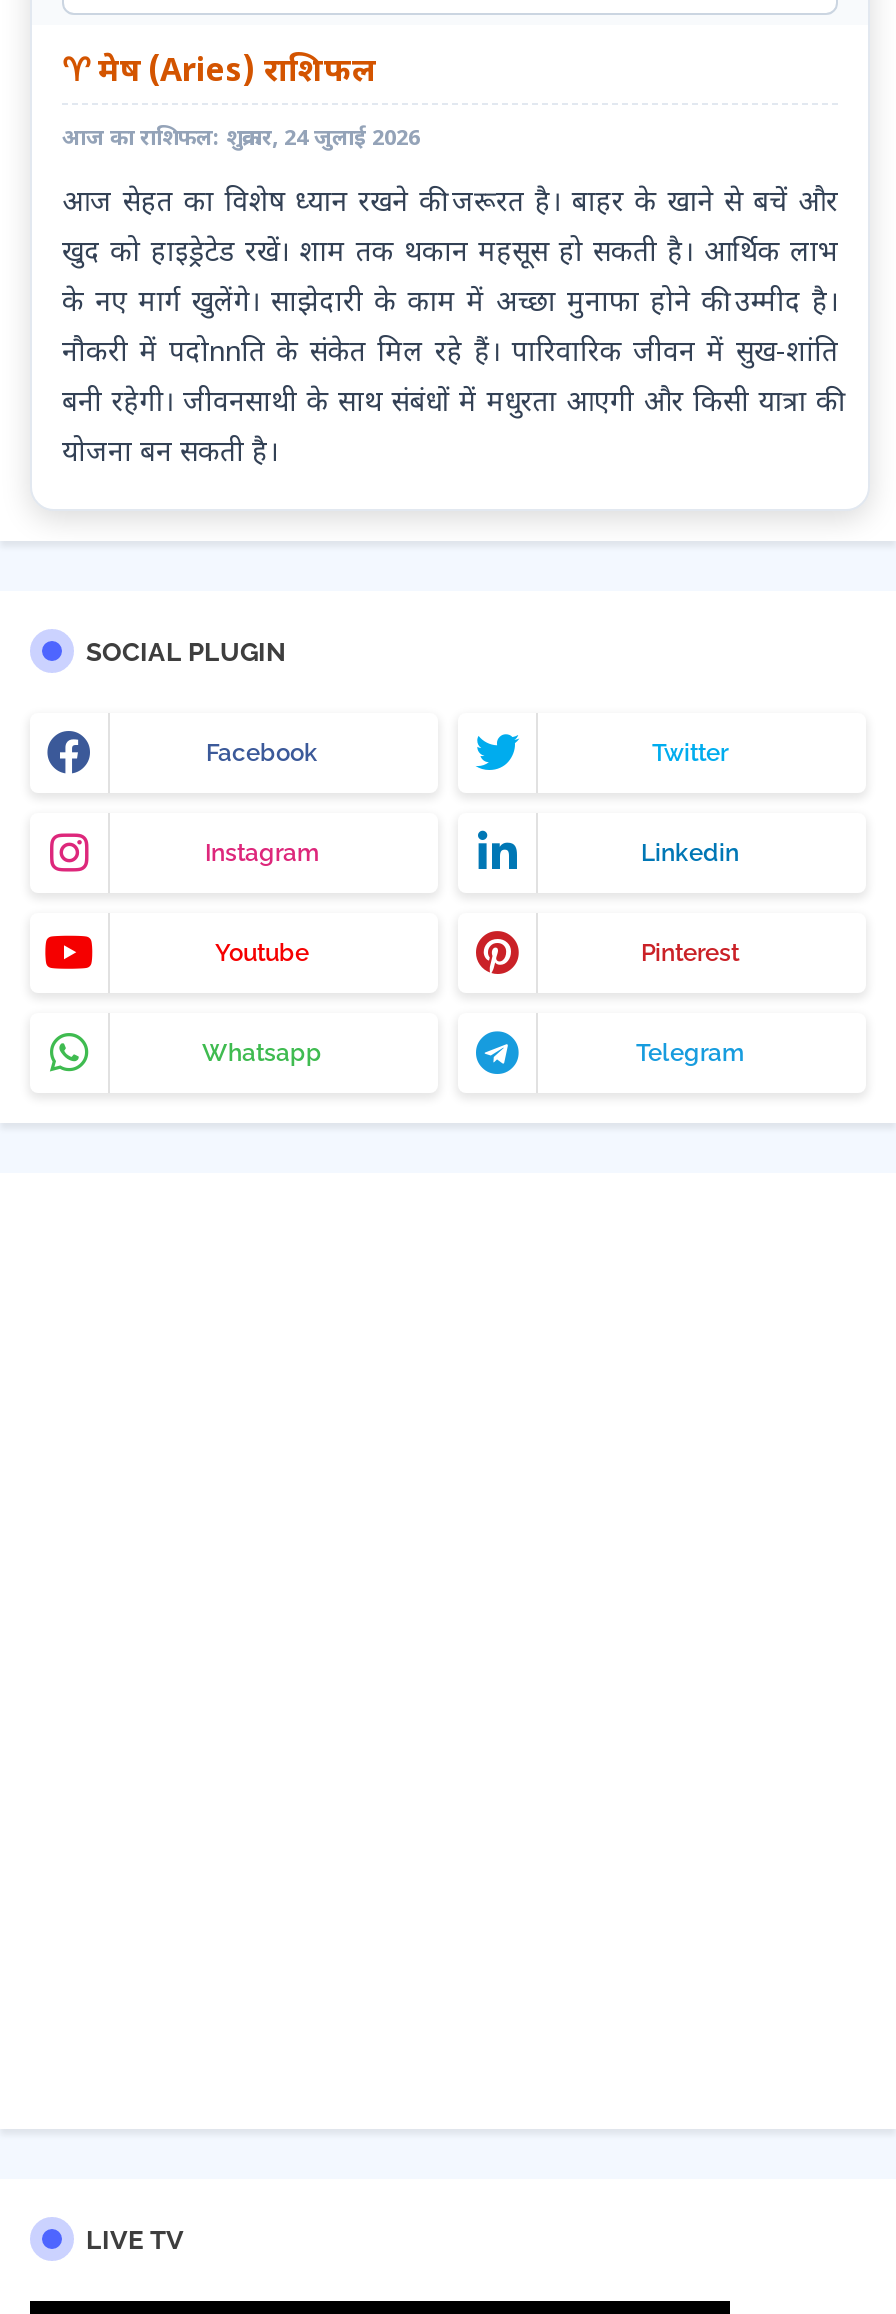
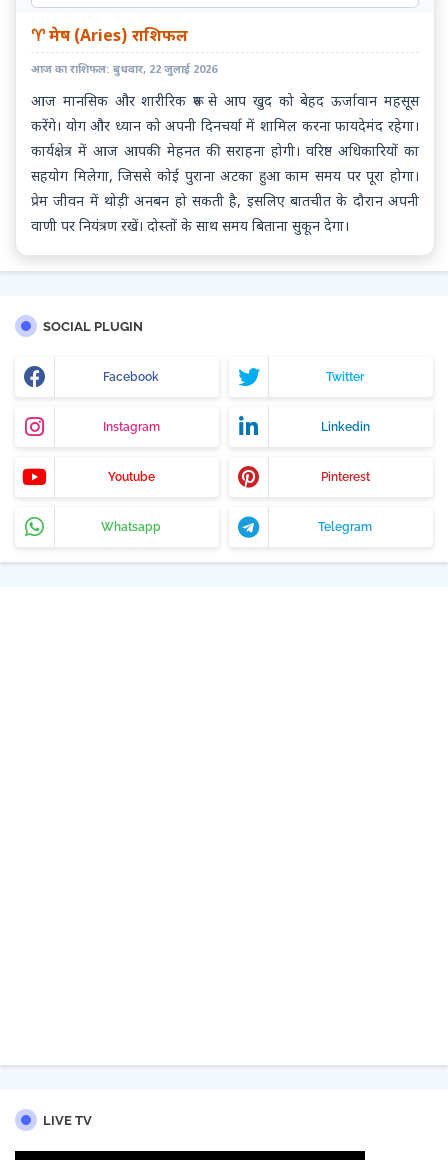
[62,124,420,152] आज का राशिफल: शुक्रवार, 24 जुलाई 2026 -> [31,63,217,77] आज का राशिफल: बुधवार, 22 जुलाई 2026
[62,184,838,472] आज सेहत का विशेष ध्यान रखने की जरूरत है। बाहर के खाने से बचें और | खुद को हाइड्रेटेड रखें। शाम तक थकान महसूस हो सकती है। आर्थिक लाभ | के नए मार्ग खुलेंगे। साझेदारी के काम में अच्छा मुनाफा होने की उम्मीद है। | नौकरी में पदोnnति के संकेत मिल रहे हैं। पारिवारिक जीवन में सुख-शांति | बनी रहेगी। जीवनसाथी के साथ संबंधों में मधुरता आएगी और किसी यात्रा की | योजना बन सकती है। -> [31,93,419,237] आज मानसिक और शारीरिक रूप से आप खुद को बेहद ऊर्जावान महसूस | करेंगे। योग और ध्यान को अपनी दिनचर्या में शामिल करना फायदेमंद रहेगा। | कार्यक्षेत्र में आज आपकी मेहनत की सराहना होगी। वरिष्ठ अधिकारियों का | सहयोग मिलेगा, जिससे कोई पुराना अटका हुआ काम समय पर पूरा होगा। | प्रेम जीवन में थोड़ी अनबन हो सकती है, इसलिए बातचीत के दौरान अपनी | वाणी पर नियंत्रण रखें। दोस्तों के साथ समय बिताना सुकून देगा।

